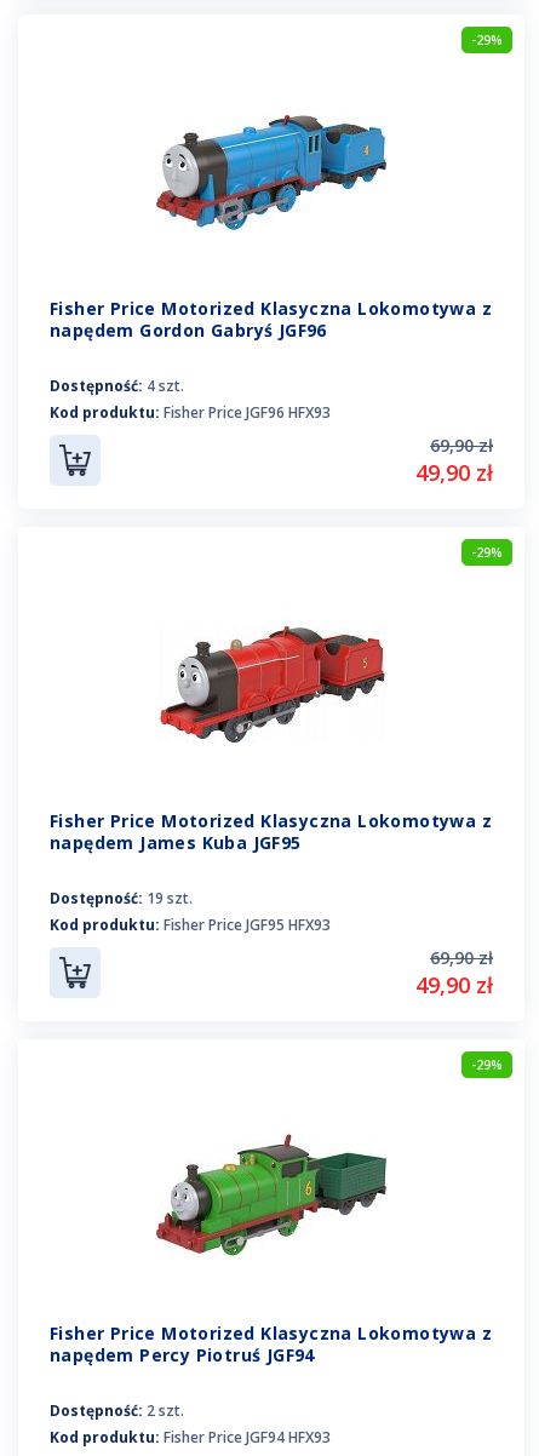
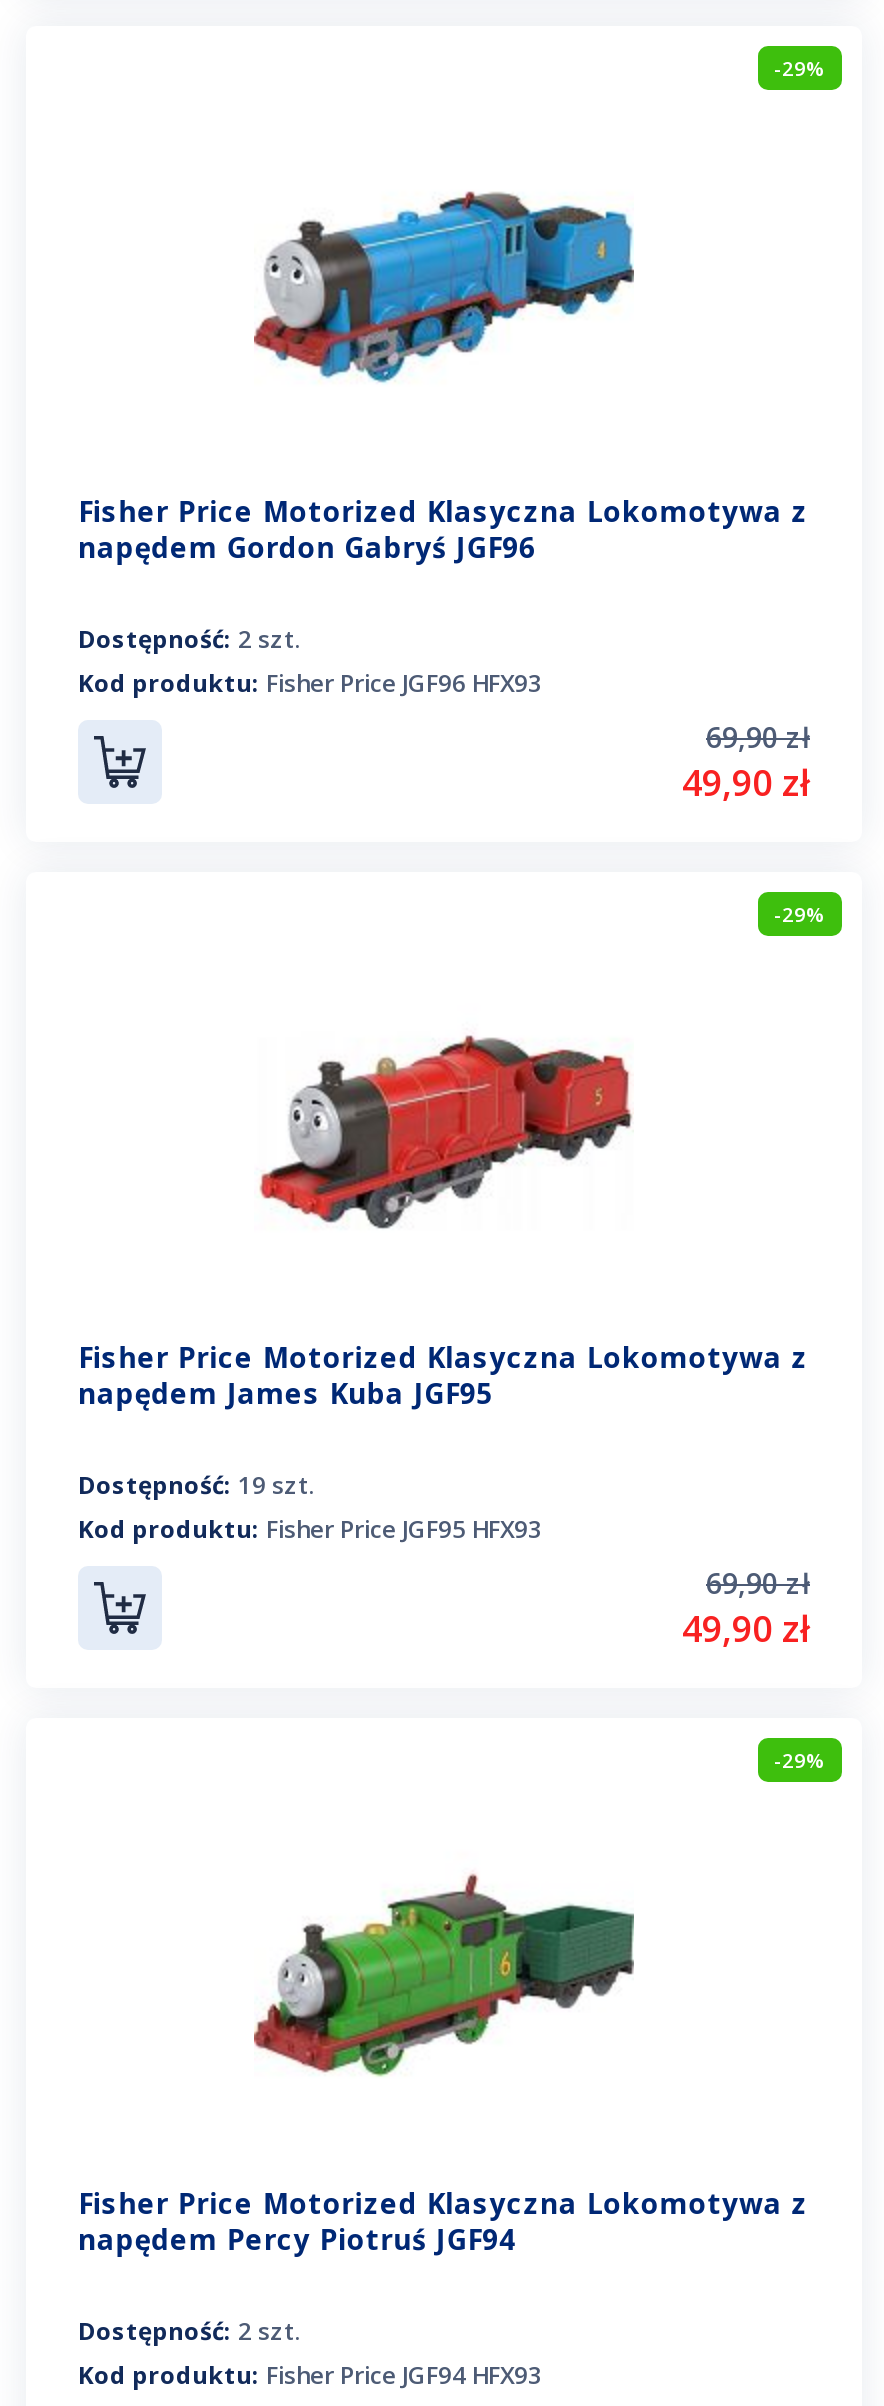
[50,376,184,396] Dostępność: 4 szt. -> [78,622,300,656] Dostępność: 2 szt.

